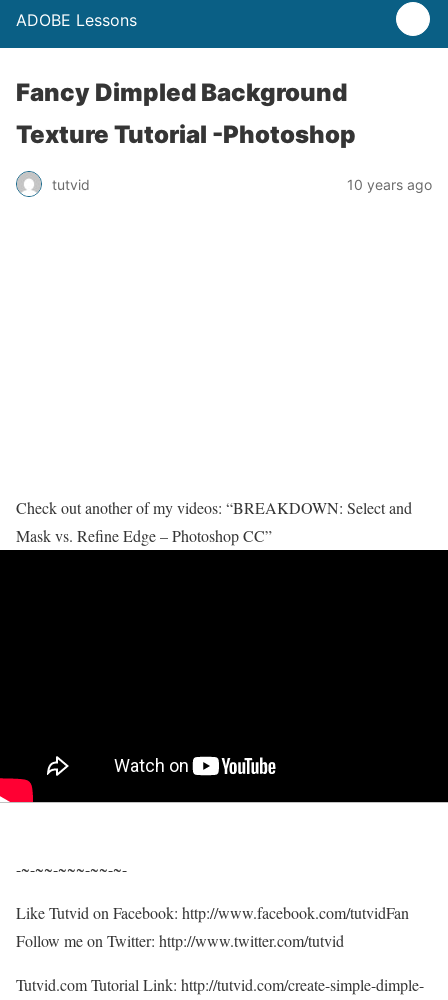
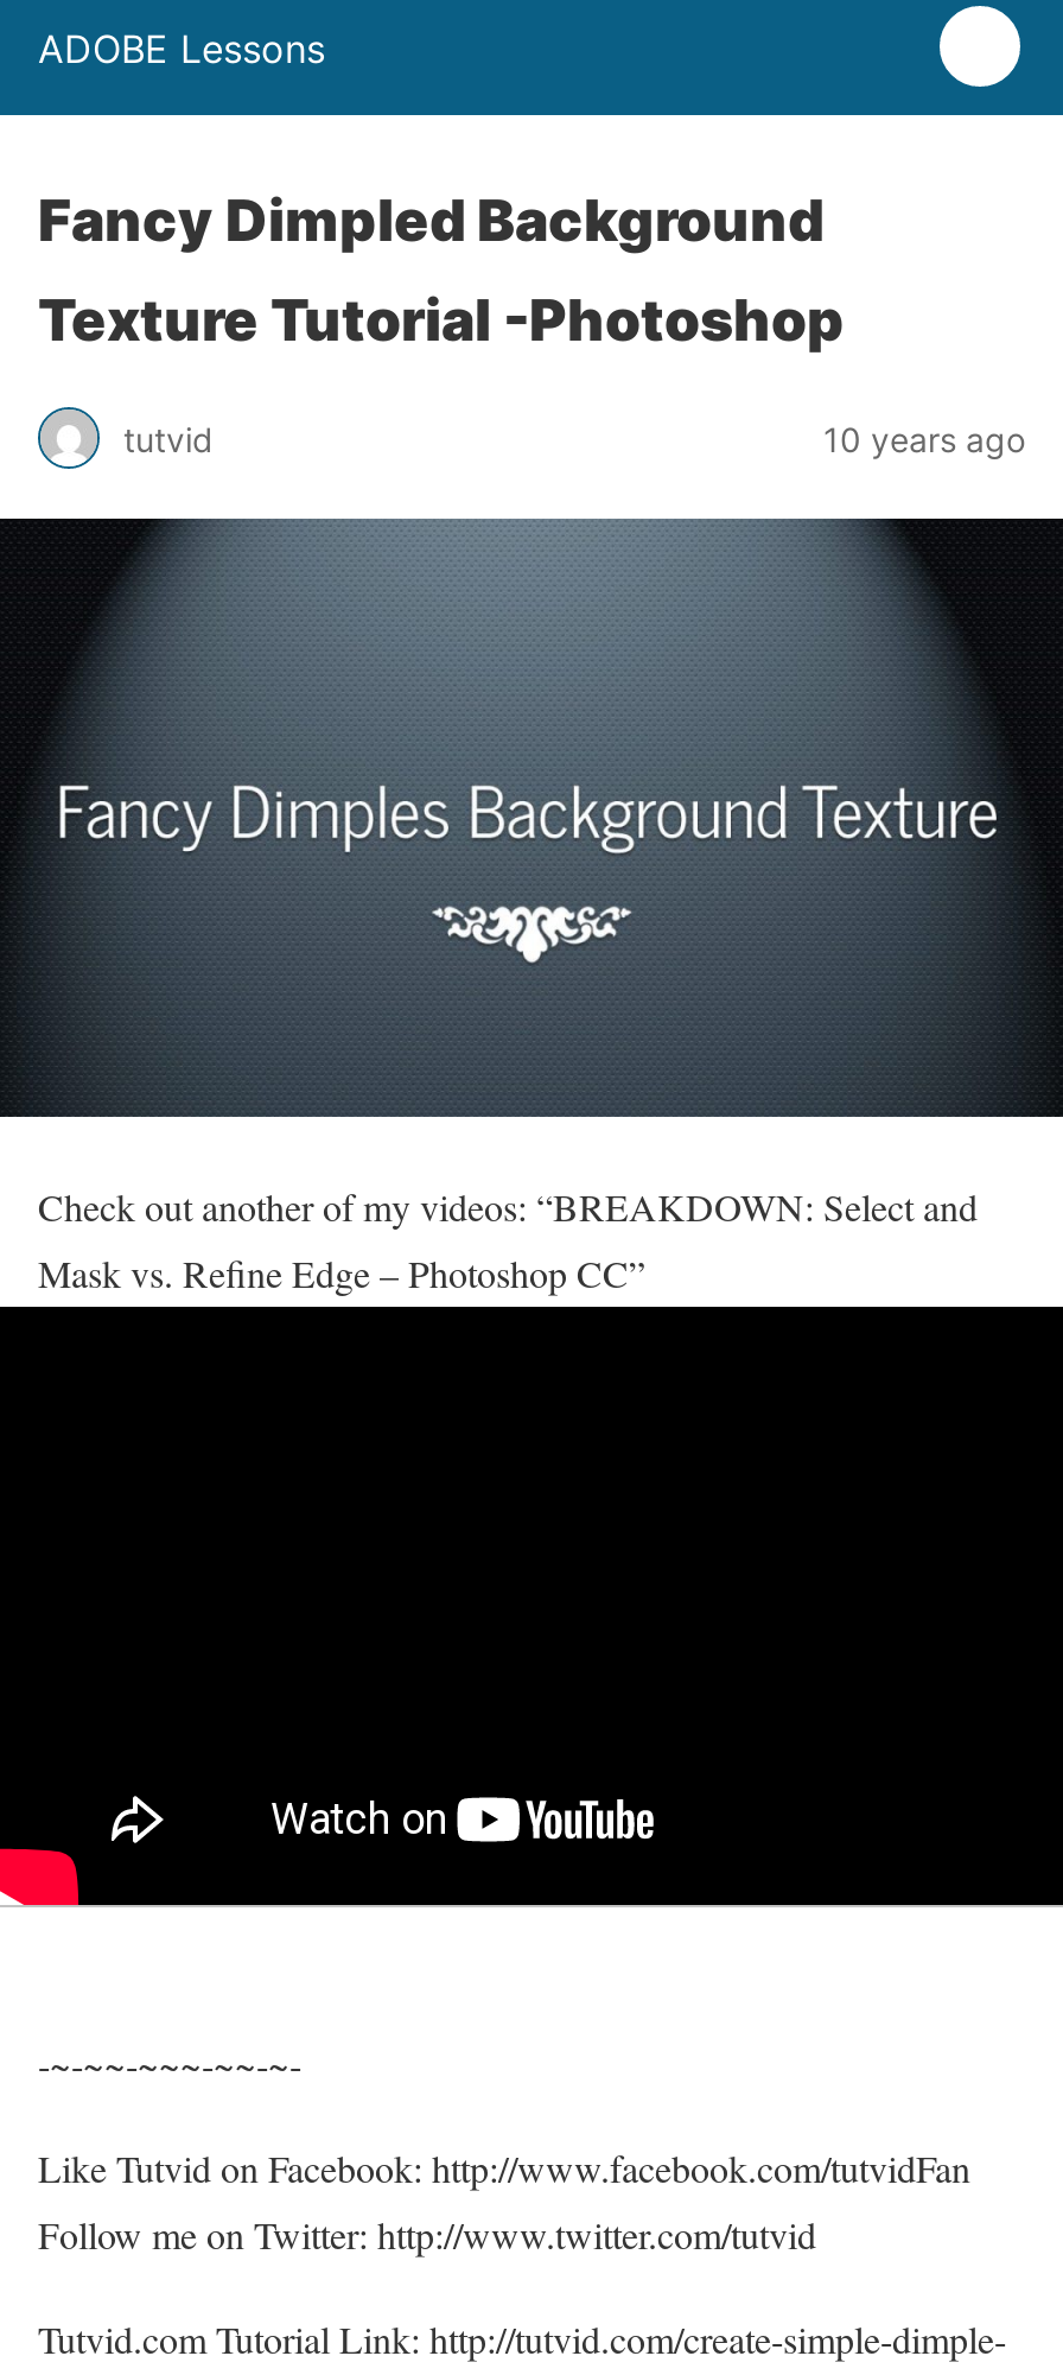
none -> [7,516,1056,1119] [image]

